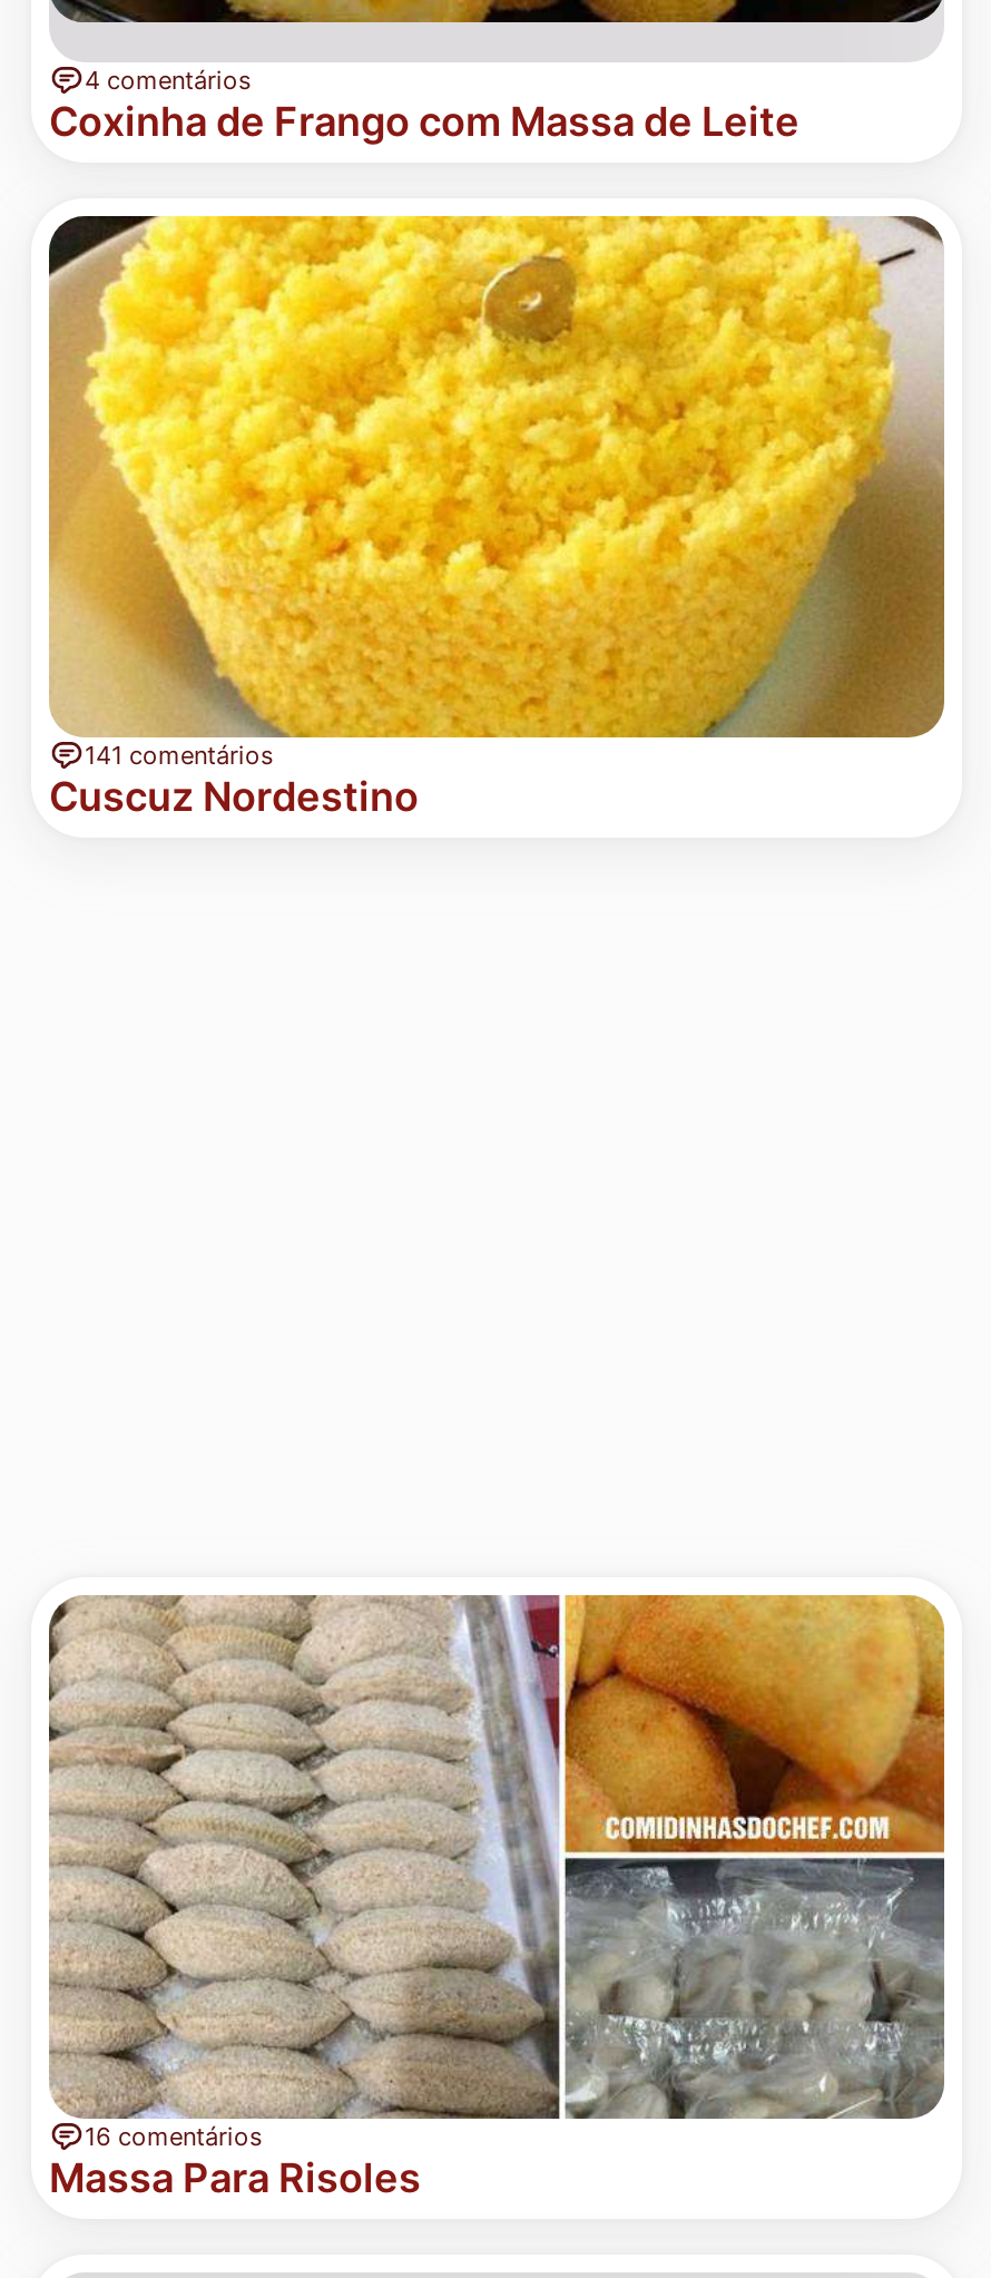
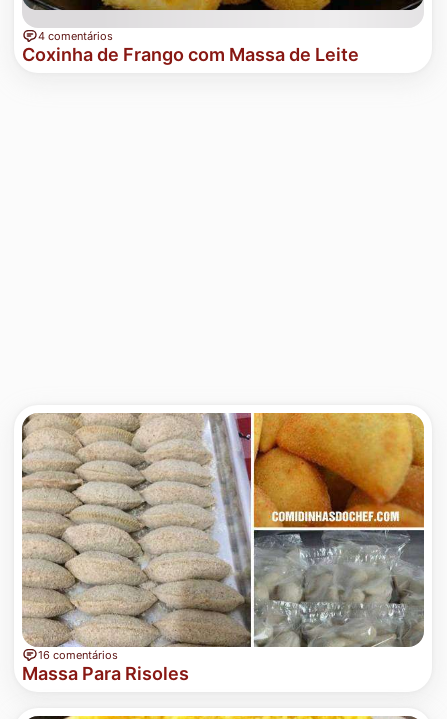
[47,214,946,821] [image] | 141 comentários | Cuscuz Nordestino -> none

